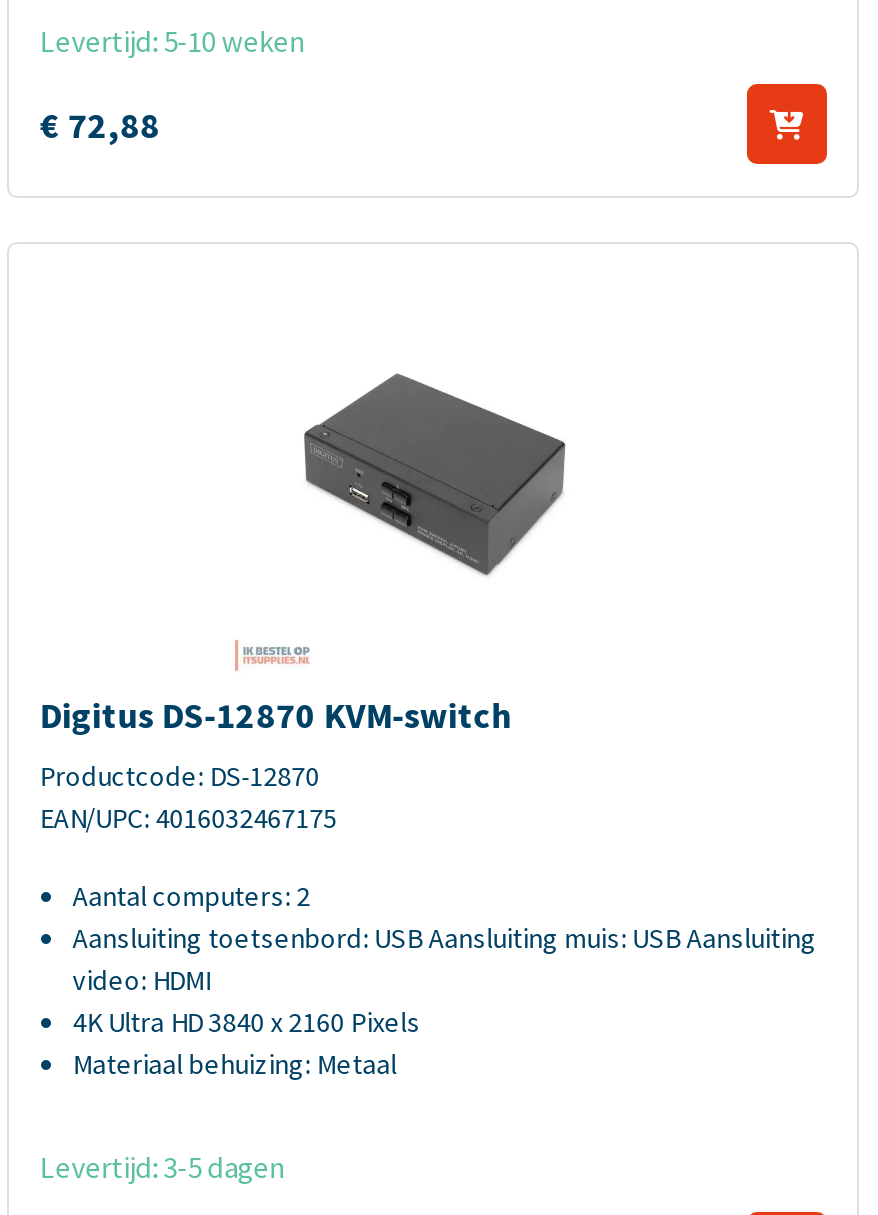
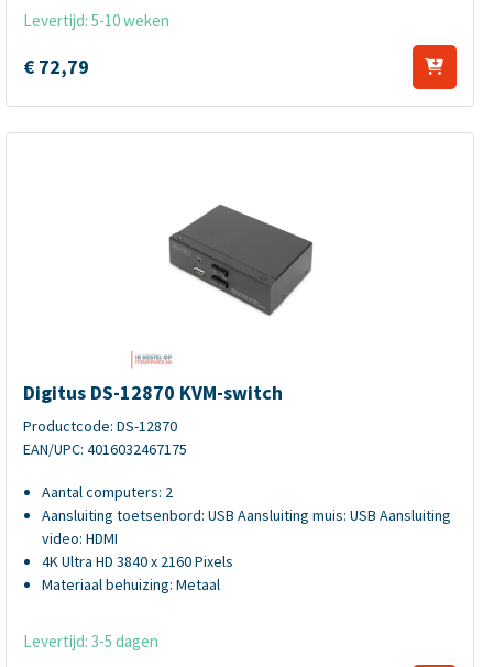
[39,101,159,147] €72,88 -> [23,54,89,79] €72,79

